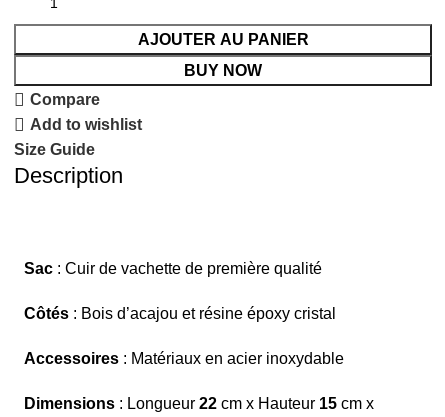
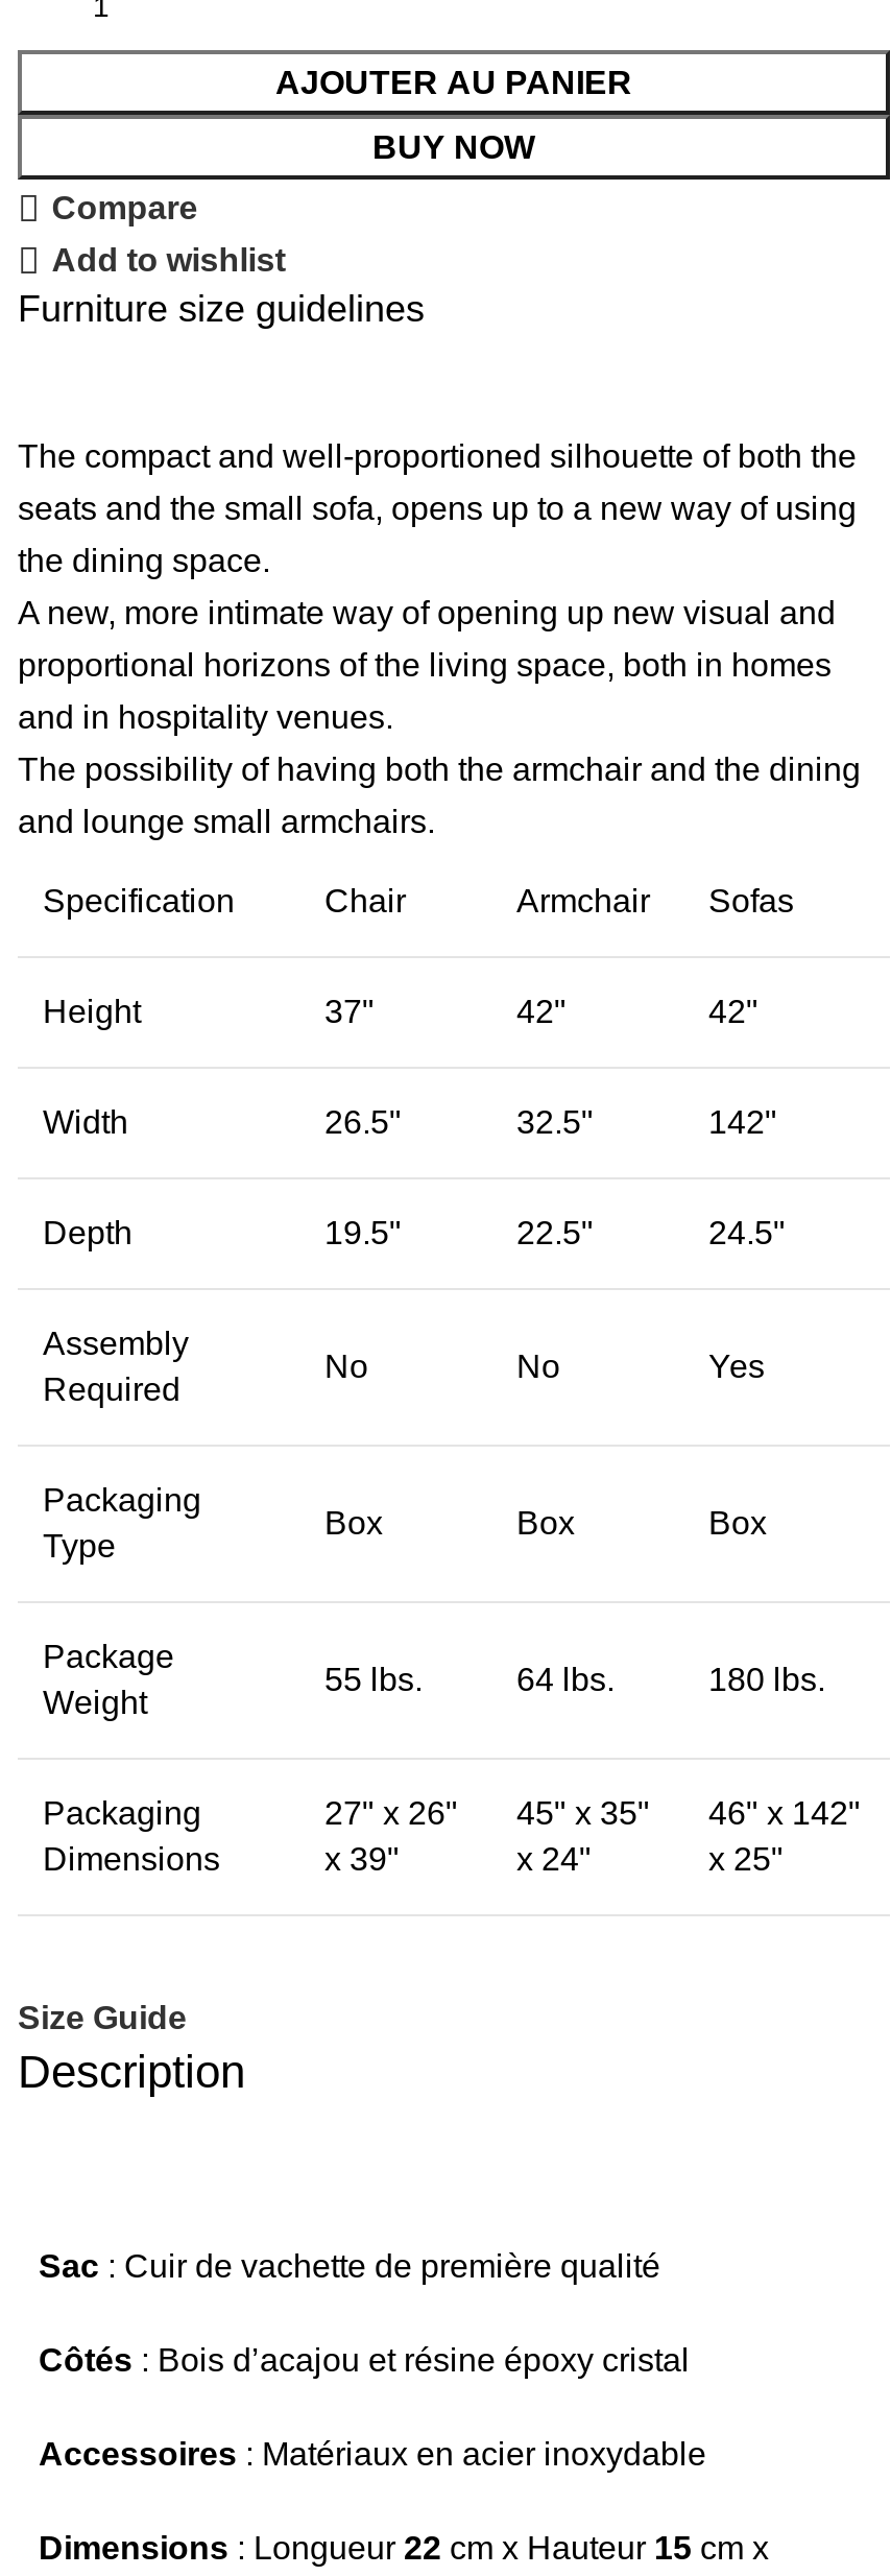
none -> [18,289,425,330] Furniture size guidelines
none -> [18,439,861,1408] The compact and well-proportioned silhouette of both the | seats and the small sofa, opens up to a new way of using | the dining space. | A new, more intimate way of opening up new visual and | proportional horizons of the living space, both in homes | and in hospitality venues. | The possibility of having both the armchair and the dining | and lounge small armchairs. | Specification | Chair | Armchair | Sofas | Height | 37" | 42" | 42" | Width | 26.5" | 32.5" | 142" | Depth | 19.5" | 22.5" | 24.5" | Assembly | Required
none -> [43,1483,201,1564] Packaging | Type
none -> [43,1639,174,1721] Package | Weight
none -> [43,1796,220,1877] Packaging | Dimensions
none -> [324,1349,765,1385] No | No | Yes
none -> [324,1506,767,1541] Box | Box | Box
none -> [324,1662,825,1698] 55 lbs. | 64 lbs. | 180 lbs.
none -> [324,1796,458,1877] 27" x 26" | x 39"
none -> [516,1796,650,1877] 45" x 35" | x 24"
none -> [708,1796,861,1877] 46" x 142" | x 25"

